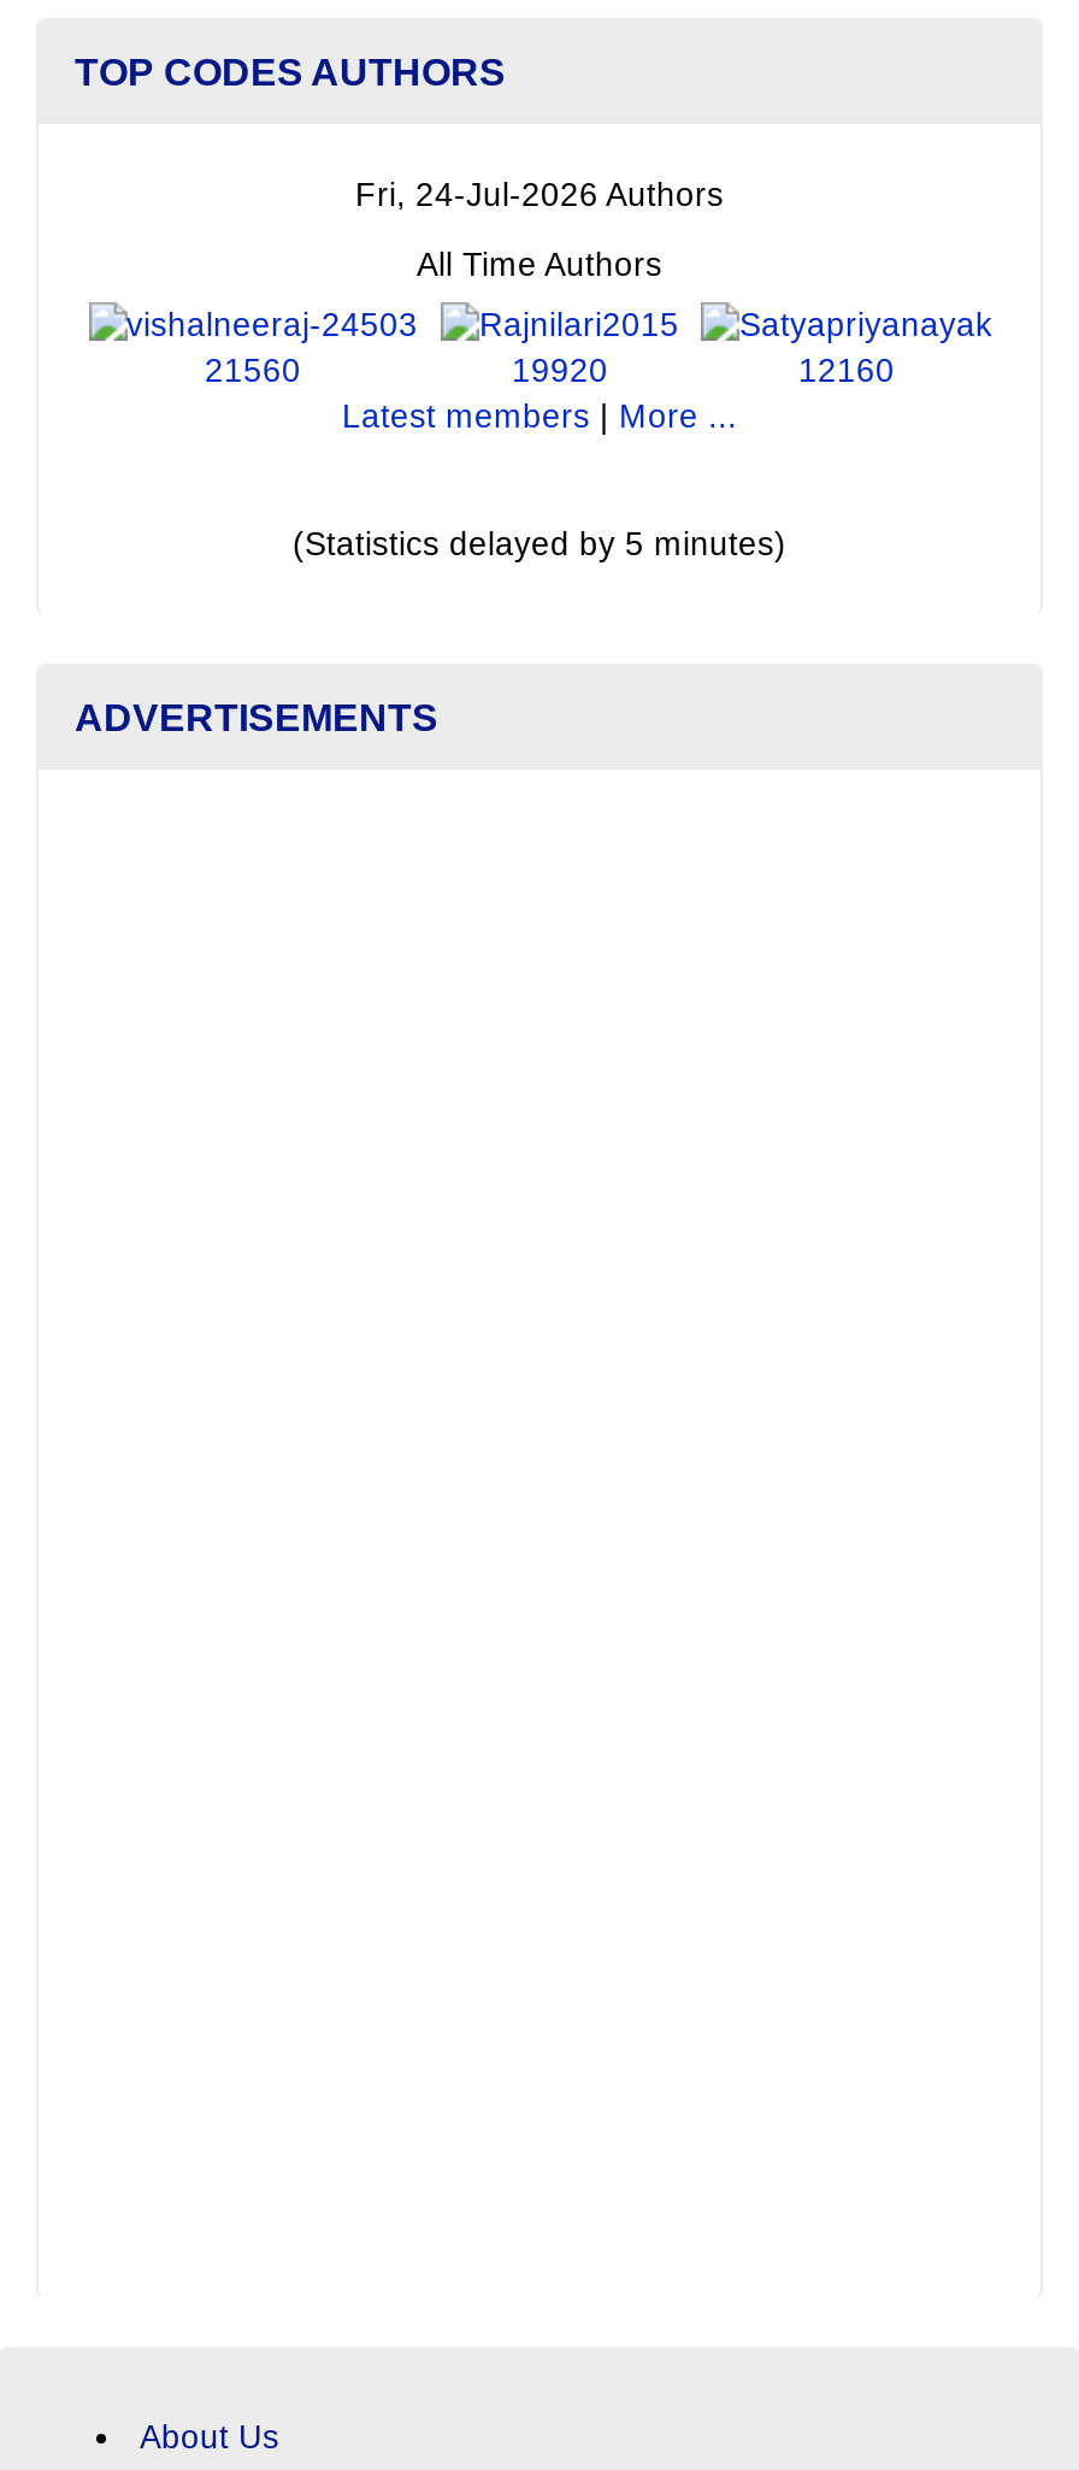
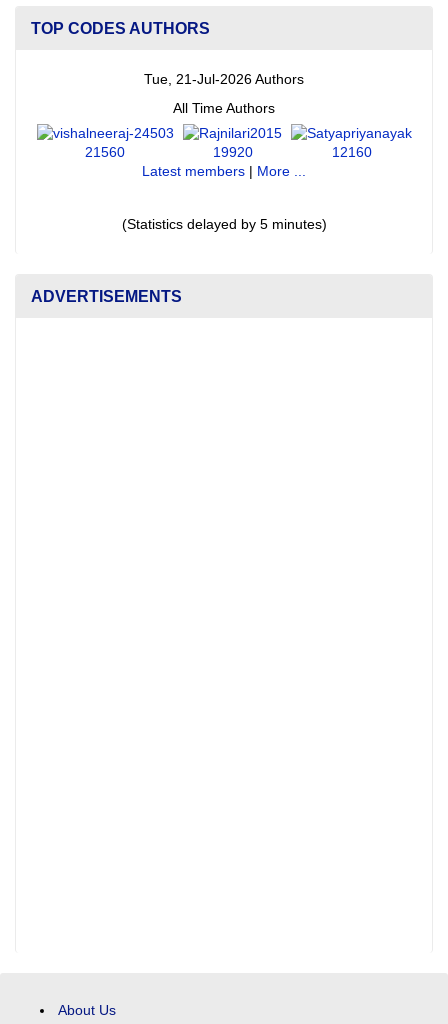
[355,176,724,212] Fri, 24-Jul-2026 Authors -> [144,72,304,87] Tue, 21-Jul-2026 Authors

